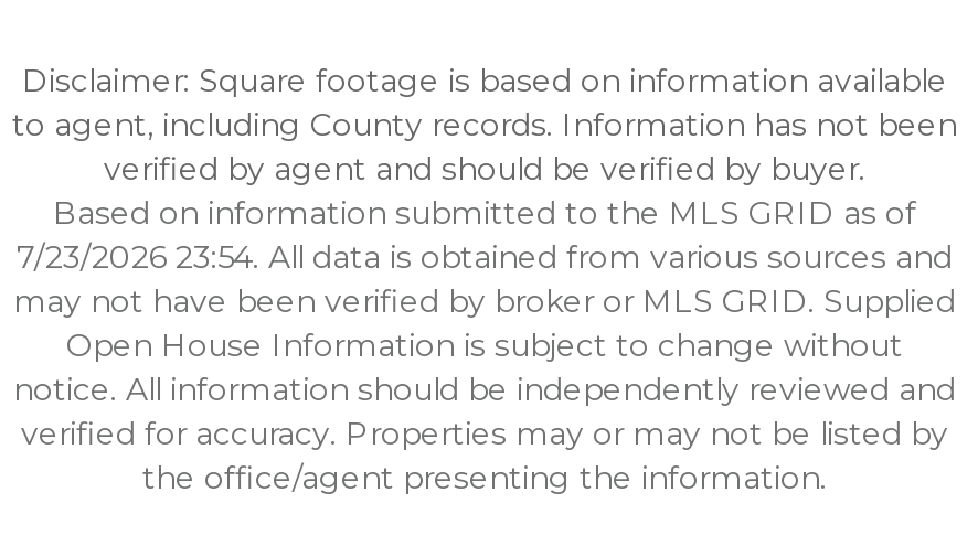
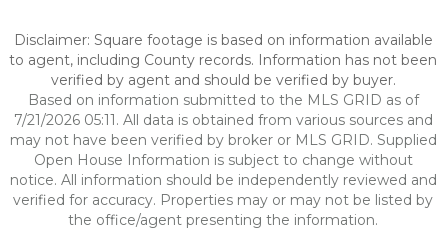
[17,237,953,277] 7/23/2026 23:54. All data is obtained from various sources and -> [13,111,432,129] 7/21/2026 05:11. All data is obtained from various sources and

